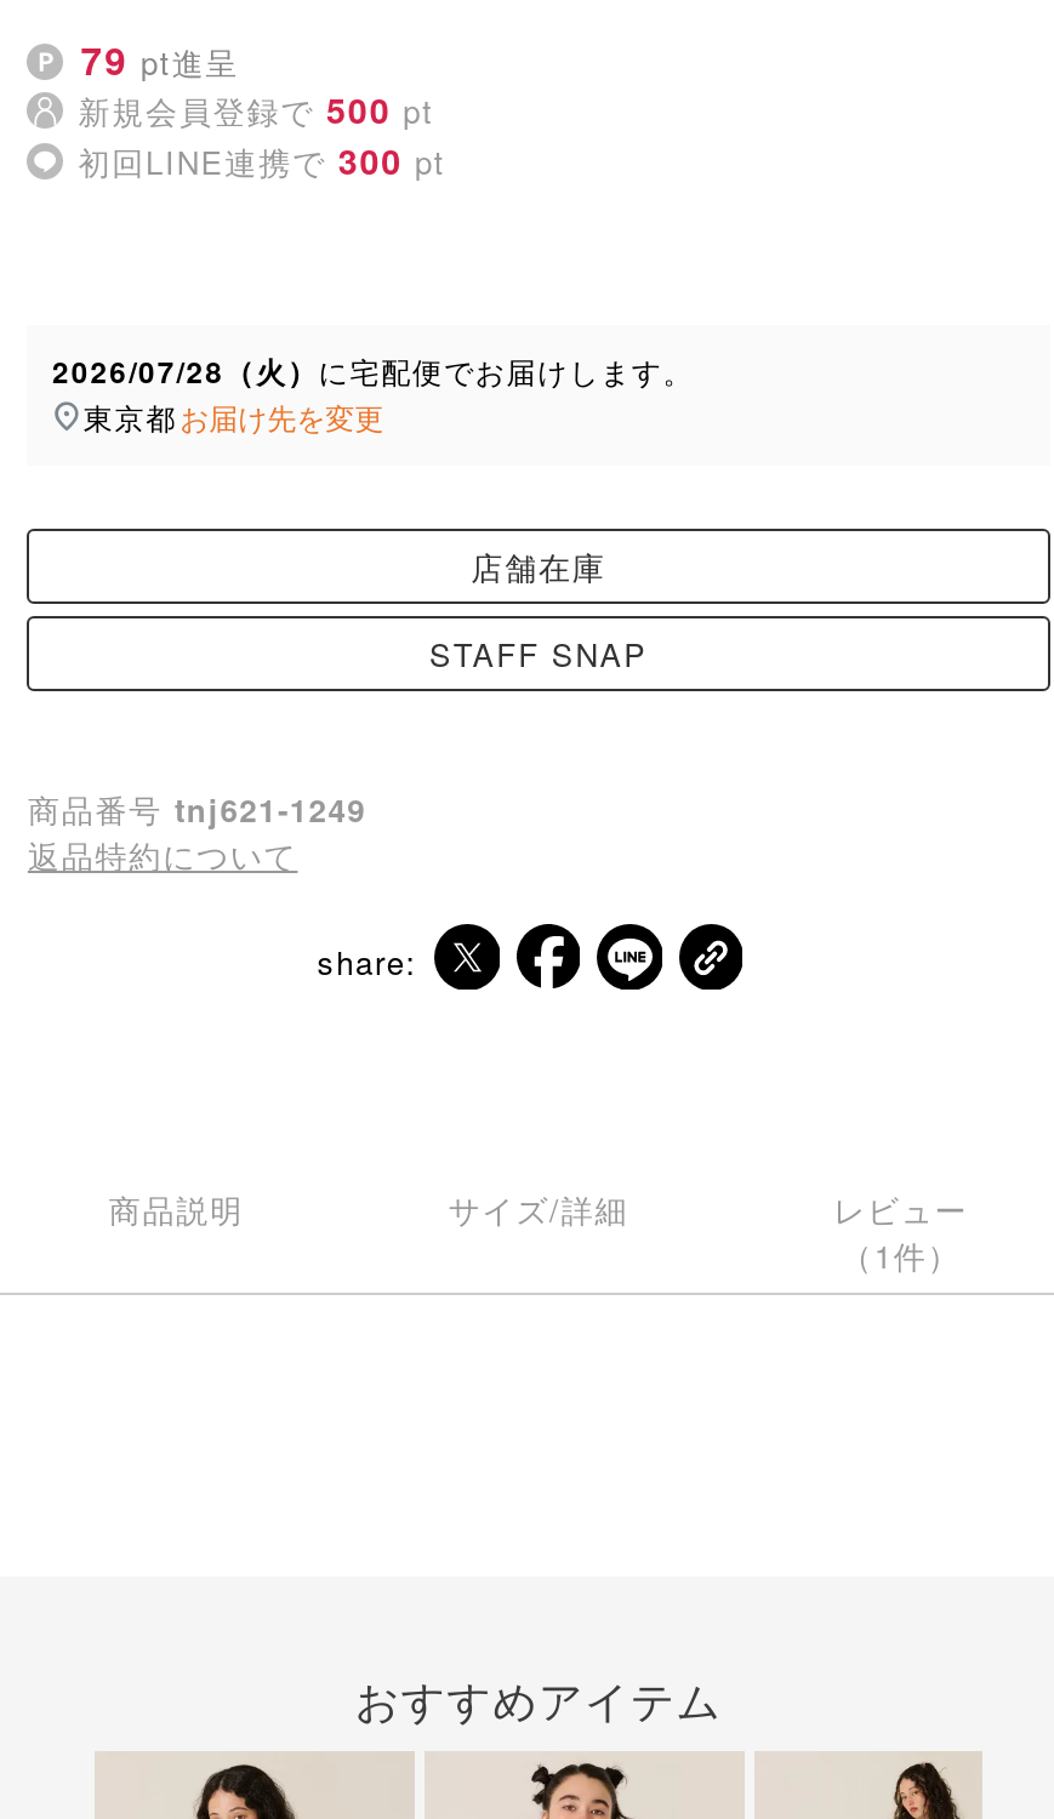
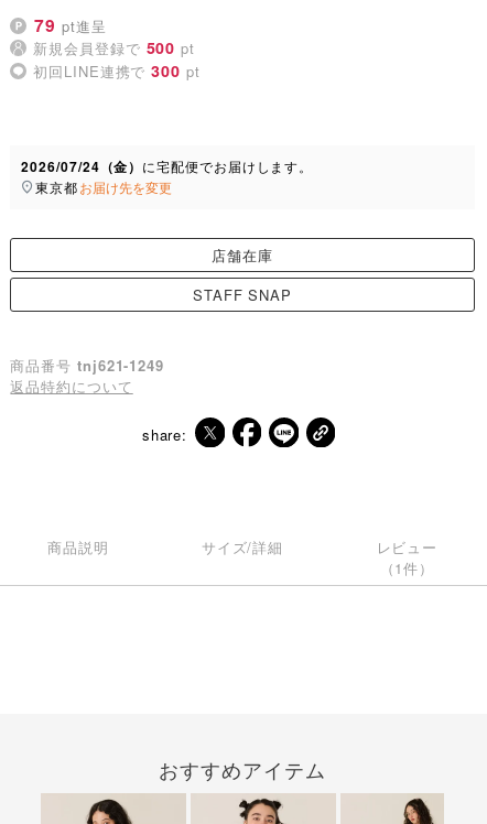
[52,349,694,392] 2026/07/28（火）に宅配便でお届けします。 -> [21,156,313,176] 2026/07/24（金）に宅配便でお届けします。

